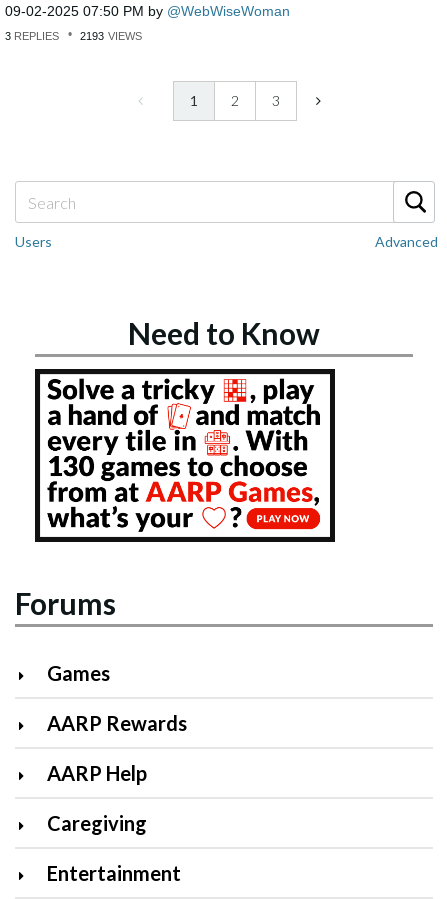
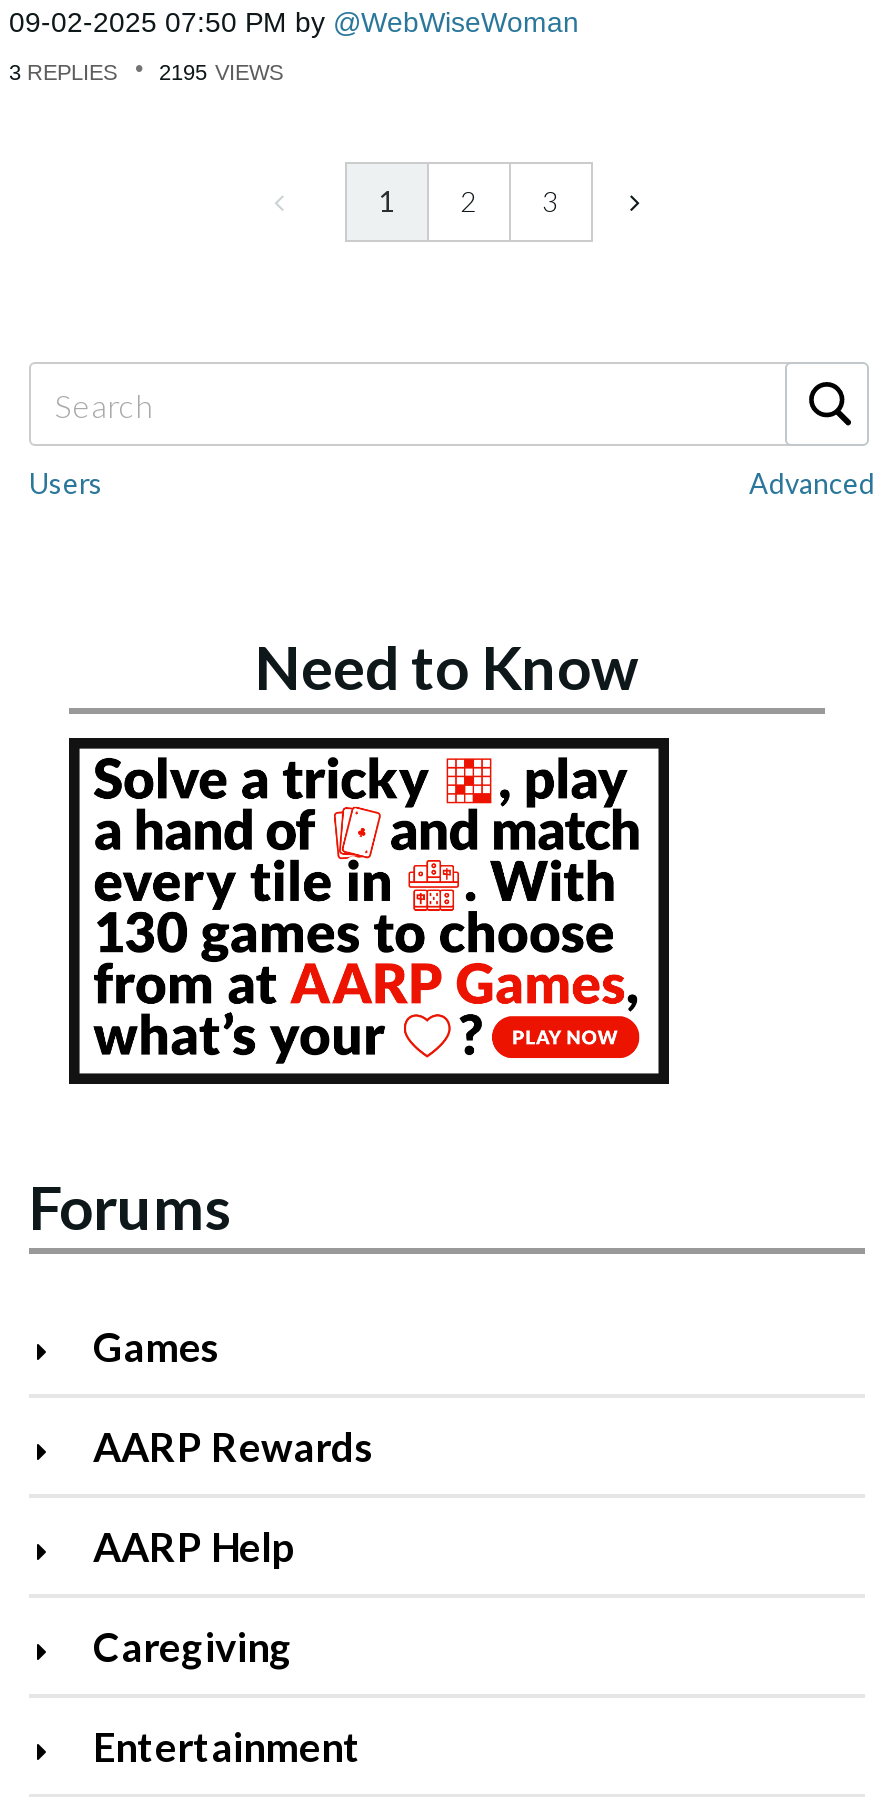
[5,30,142,42] 3 REPLIES 2193 VIEWS -> [9,60,283,84] 3 REPLIES 2195 VIEWS

